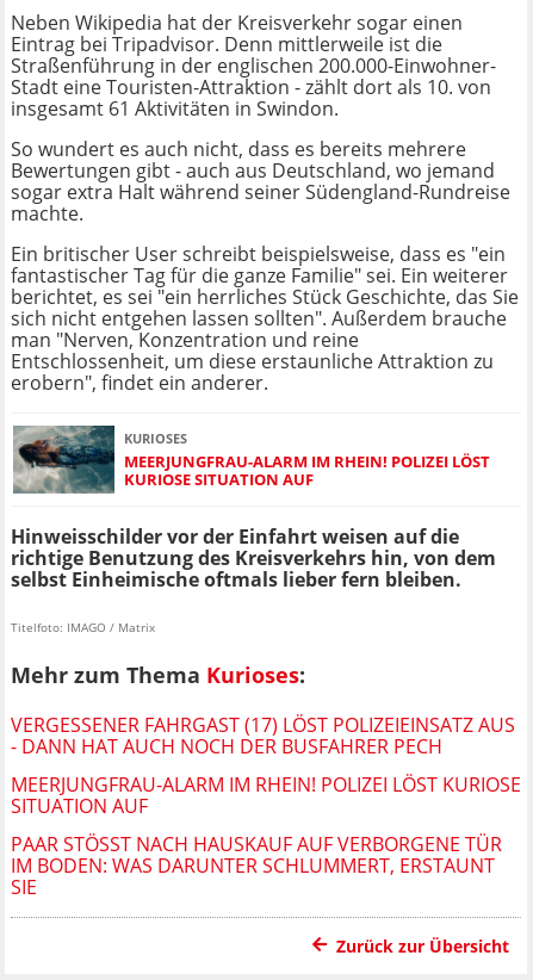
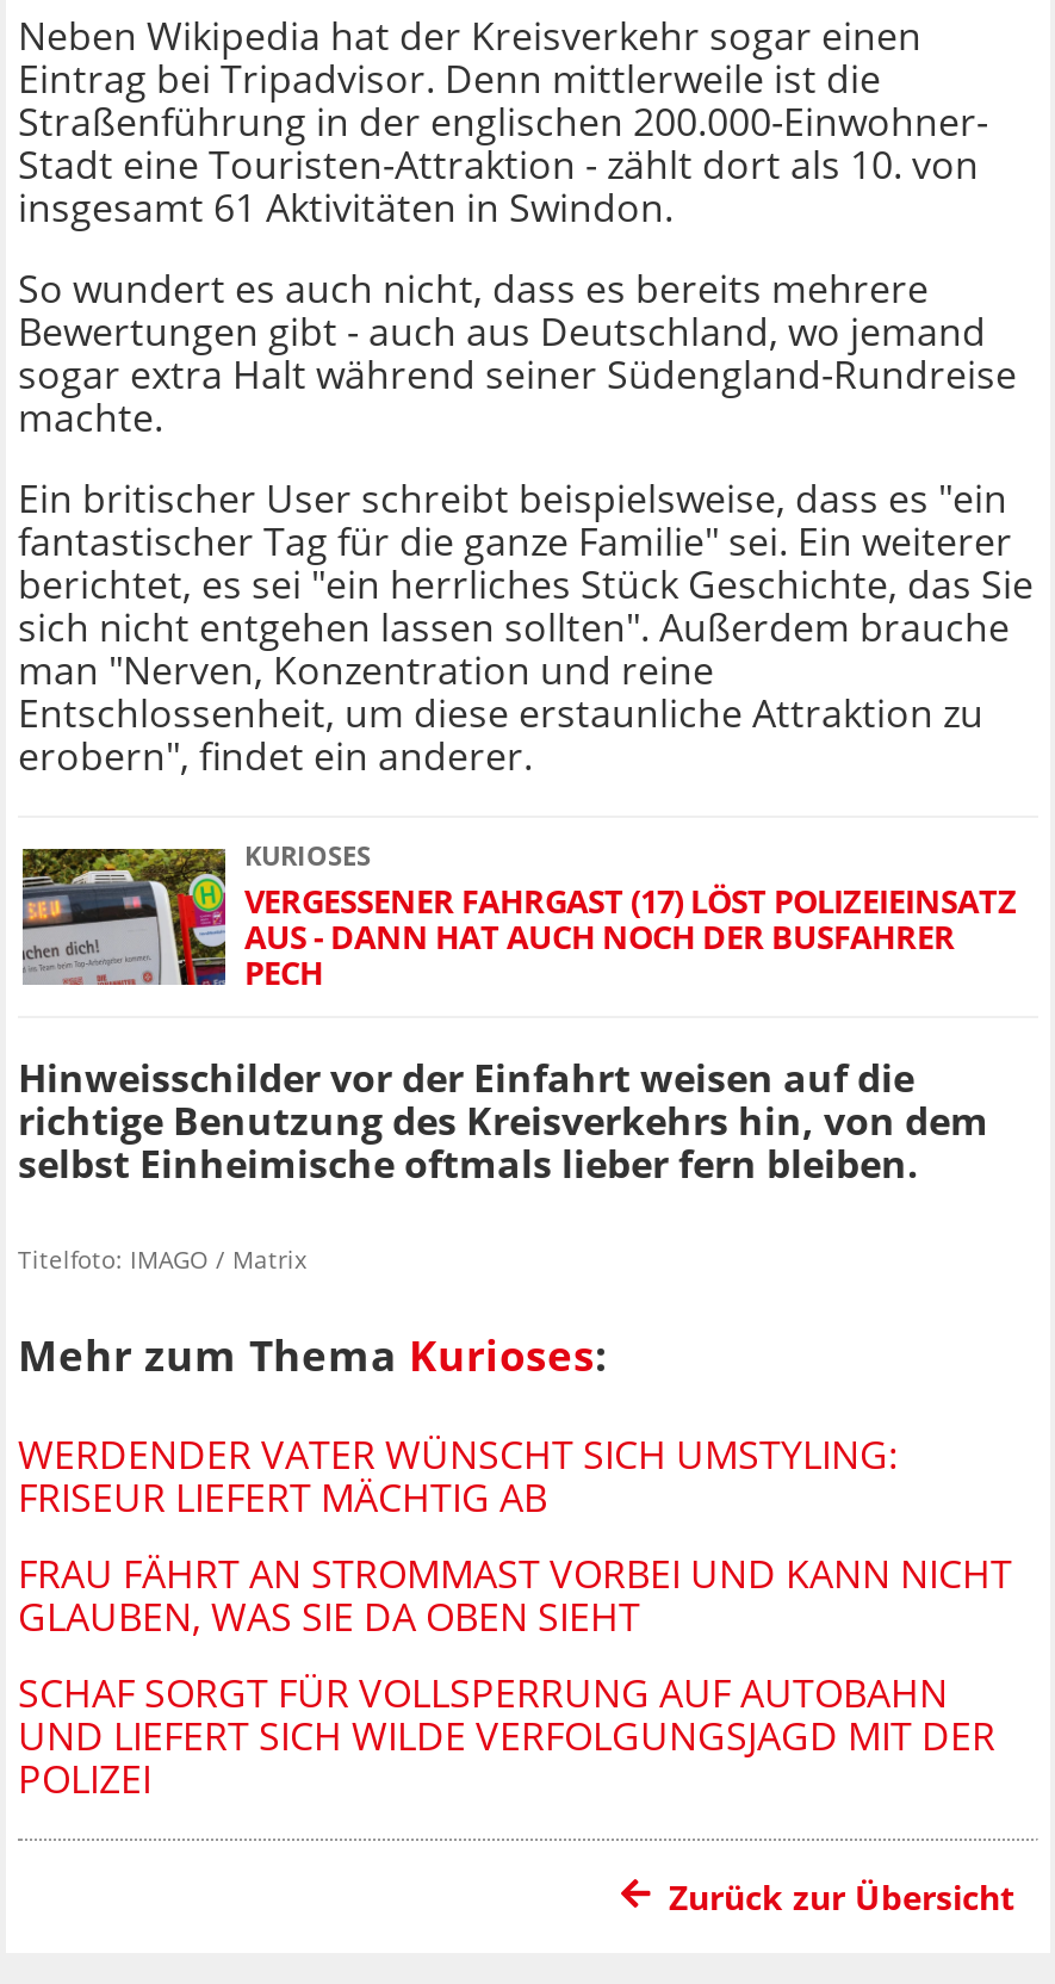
[13,424,490,495] [image] | MEERJUNGFRAU-ALARM IM RHEIN! POLIZEI LÖST | KURIOSE SITUATION AUF -> [23,842,1017,995] [image] | VERGESSENER FAHRGAST (17) LÖST POLIZEIEINSATZ | AUS - DANN HAT AUCH NOCH DER BUSFAHRER | PECH
[11,712,515,759] VERGESSENER FAHRGAST (17) LÖST POLIZEIEINSATZ AUS | - DANN HAT AUCH NOCH DER BUSFAHRER PECH -> [18,1428,898,1524] WERDENDER VATER WÜNSCHT SICH UMSTYLING: | FRISEUR LIEFERT MÄCHTIG AB
[11,771,521,819] MEERJUNGFRAU-ALARM IM RHEIN! POLIZEI LÖST KURIOSE | SITUATION AUF -> [18,1548,1012,1643] FRAU FÄHRT AN STROMMAST VORBEI UND KANN NICHT | GLAUBEN, WAS SIE DA OBEN SIEHT
[11,831,502,900] PAAR STÖSST NACH HAUSKAUF AUF VERBORGENE TÜR I | M BODEN: WAS DARUNTER SCHLUMMERT, ERSTAUNT S | IE -> [18,1667,995,1805] SCHAF SORGT FÜR VOLLSPERRUNG AUF AUTOBAHN | UND LIEFERT SICH WILDE VERFOLGUNGSJAGD MIT DER | POLIZEI

